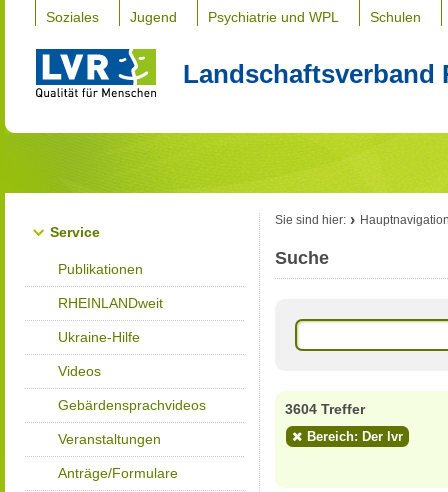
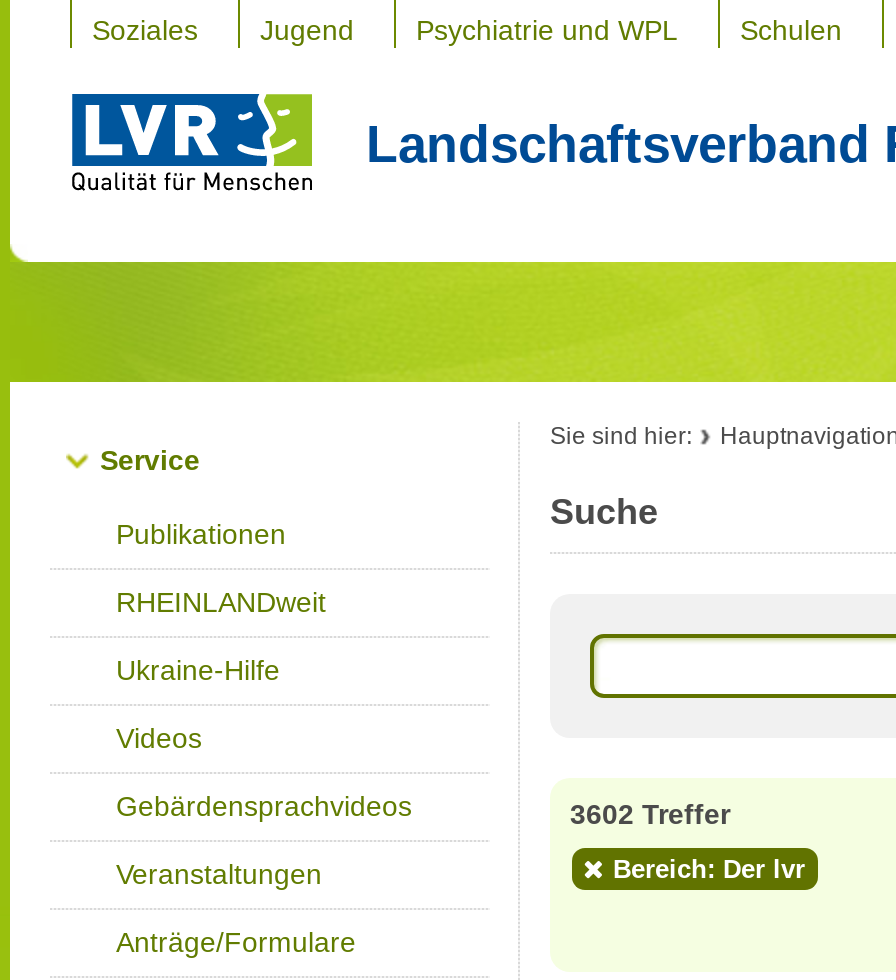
[285,401,365,417] 3604 Treffer -> [570,798,730,830] 3602 Treffer

